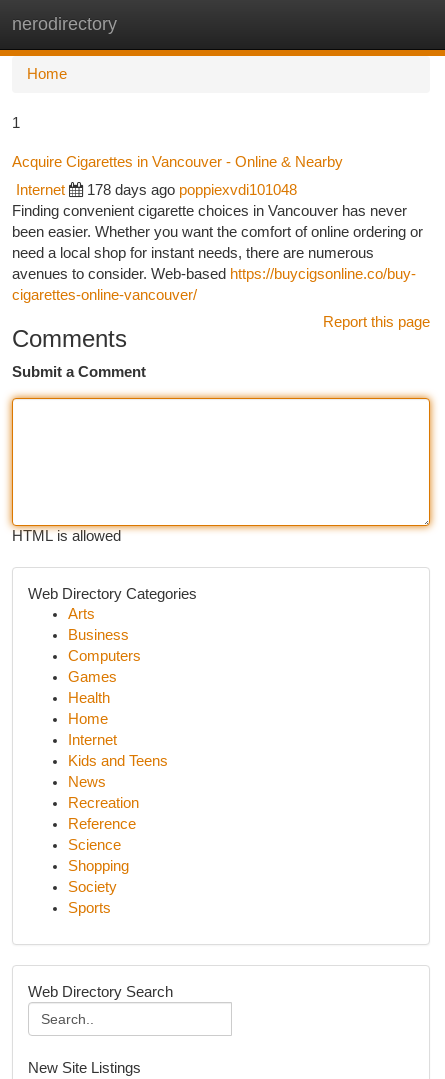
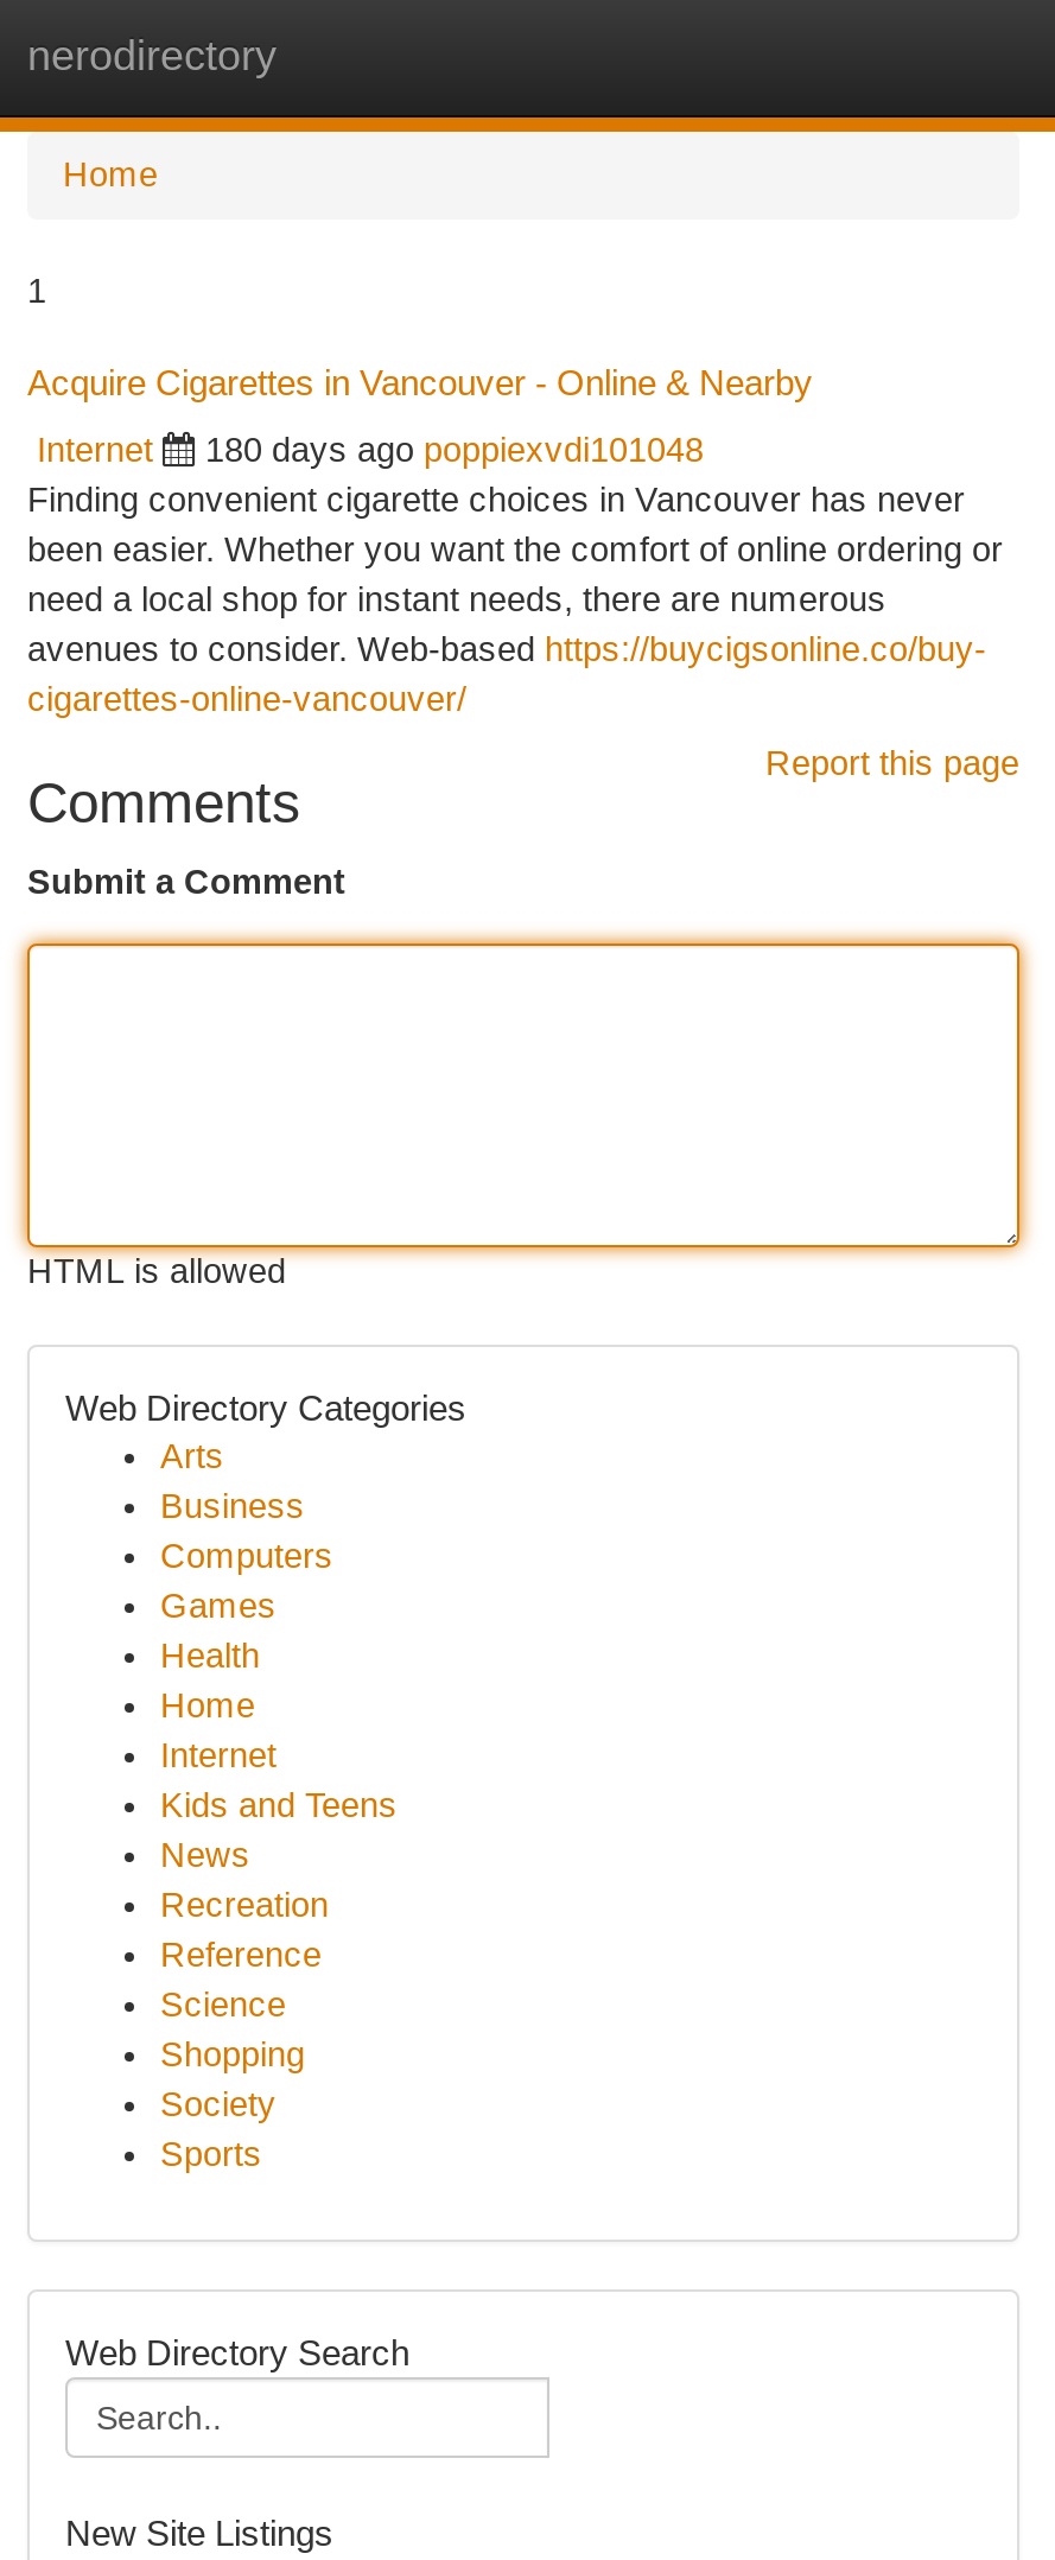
[87,182,297,198] 178 days ago poppiexvdi101048 -> [205,431,704,469] 180 days ago poppiexvdi101048

